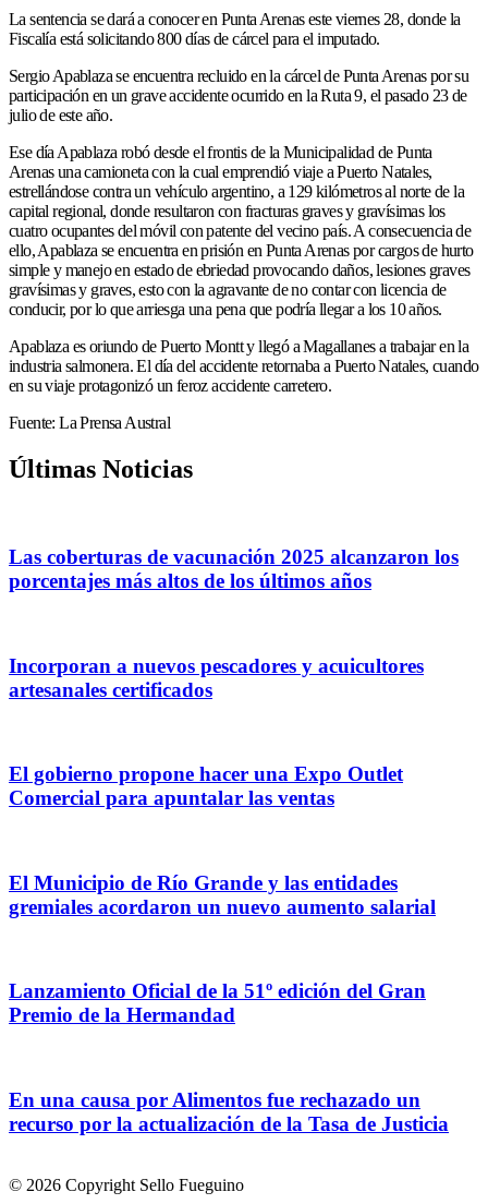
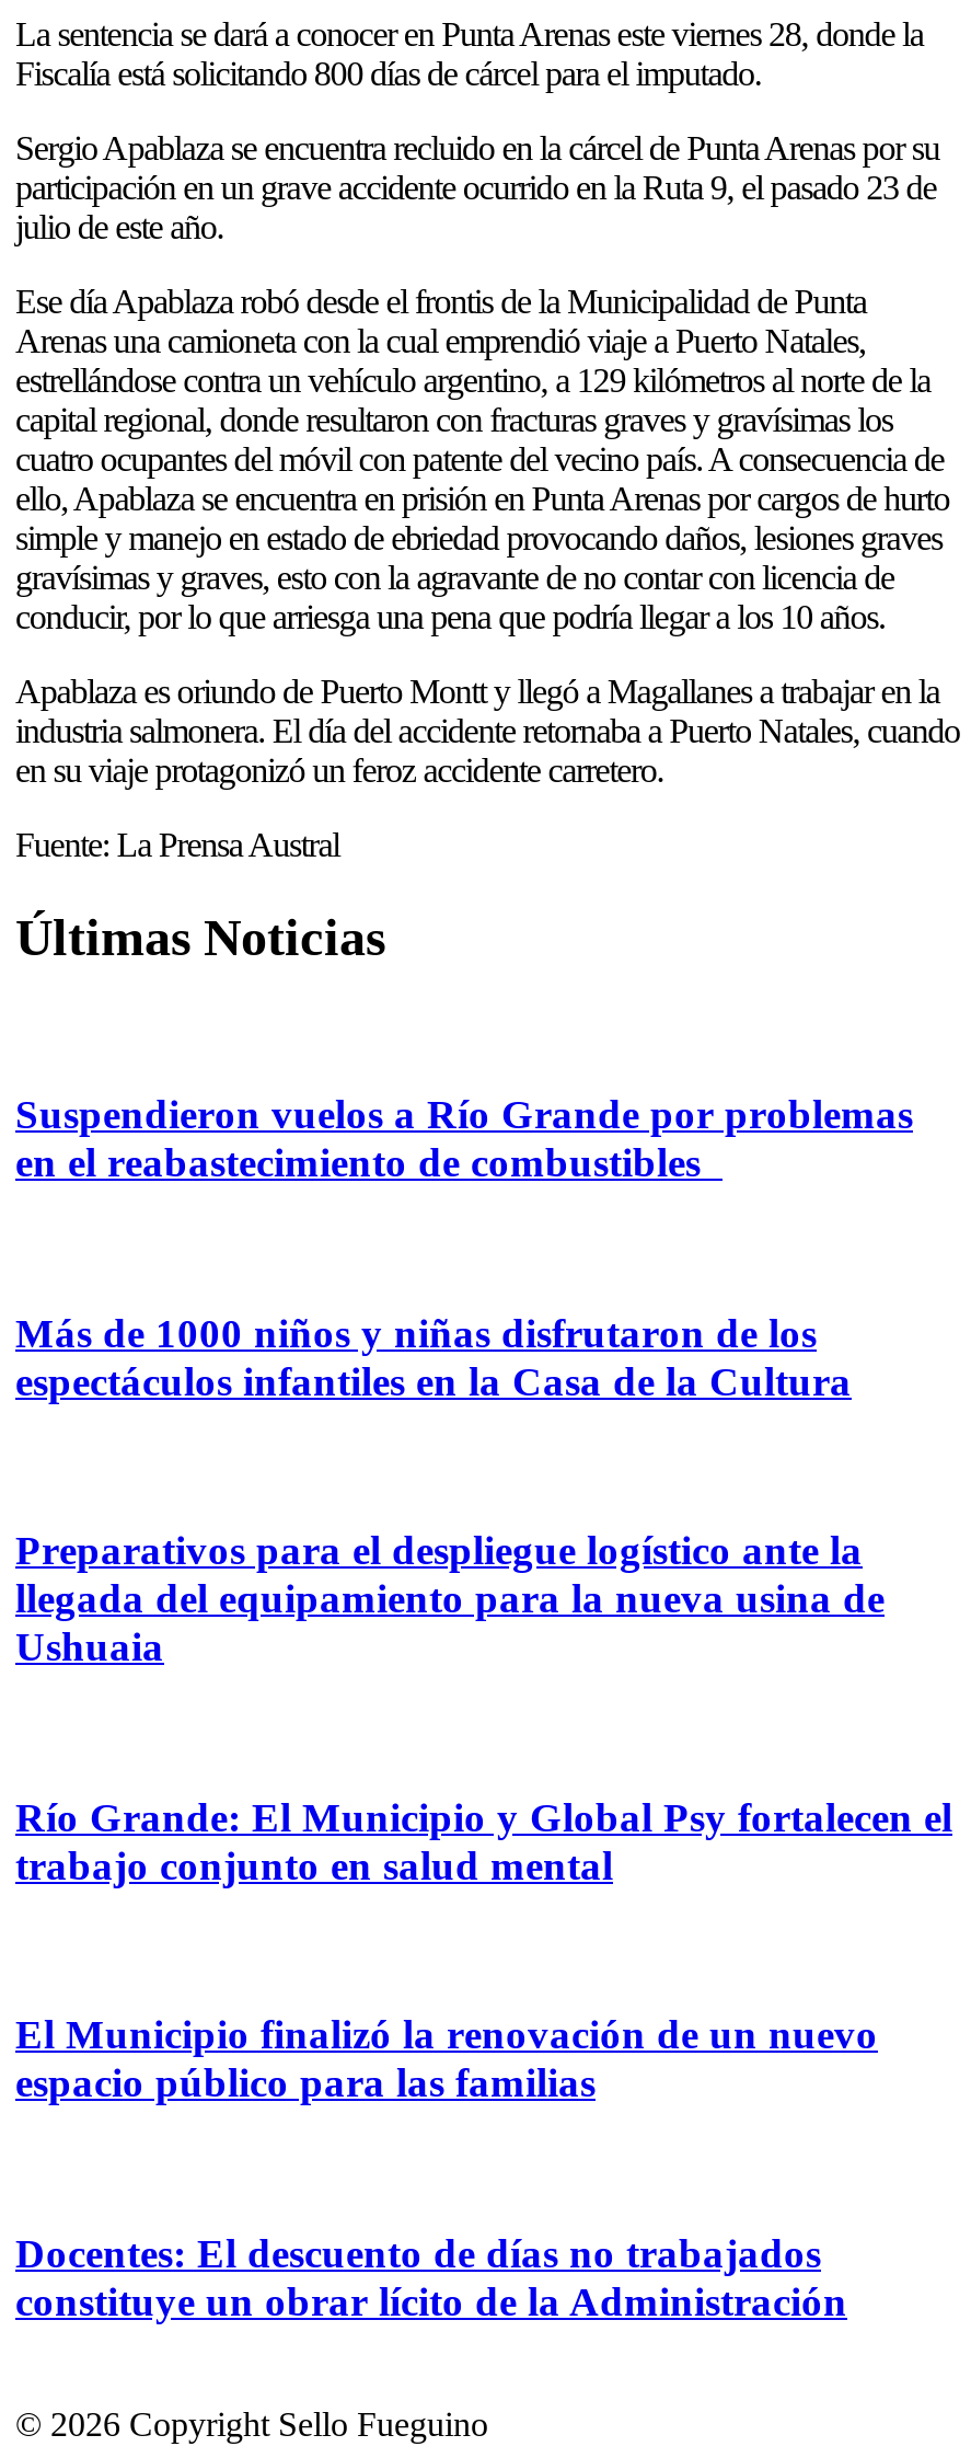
[9,546,459,593] Las coberturas de vacunación 2025 alcanzaron los | porcentajes más altos de los últimos años -> [15,1092,913,1186] Suspendieron vuelos a Río Grande por problemas | en el reabastecimiento de combustibles
[9,654,424,701] Incorporan a nuevos pescadores y acuicultores | artesanales certificados -> [15,1310,852,1404] Más de 1000 niños y niñas disfrutaron de los | espectáculos infantiles en la Casa de la Cultura
[9,763,403,810] El gobierno propone hacer una Expo Outlet | Comercial para apuntalar las ventas -> [15,1528,885,1670] Preparativos para el despliegue logístico ante la | llegada del equipamiento para la nueva usina de | Ushuaia
[9,871,436,918] El Municipio de Río Grande y las entidades | gremiales acordaron un nuevo aumento salarial -> [15,1794,952,1888] Río Grande: El Municipio y Global Psy fortalecen el | trabajo conjunto en salud mental
[9,980,426,1026] Lanzamiento Oficial de la 51º edición del Gran | Premio de la Hermandad -> [15,2012,878,2106] El Municipio finalizó la renovación de un nuevo | espacio público para las familias
[9,1088,449,1135] En una causa por Alimentos fue rechazado un | recurso por la actualización de la Tasa de Justicia -> [15,2229,847,2323] Docentes: El descuento de días no trabajados | constituye un obrar lícito de la Administración

